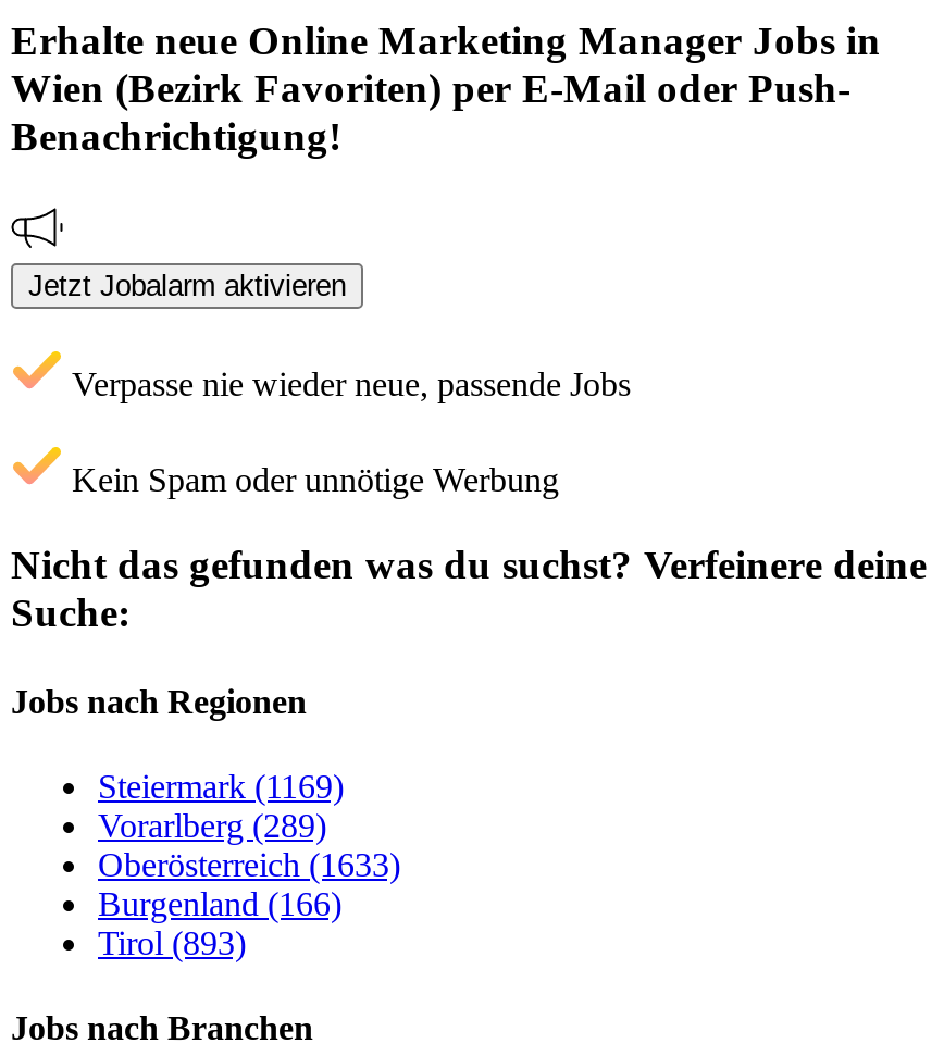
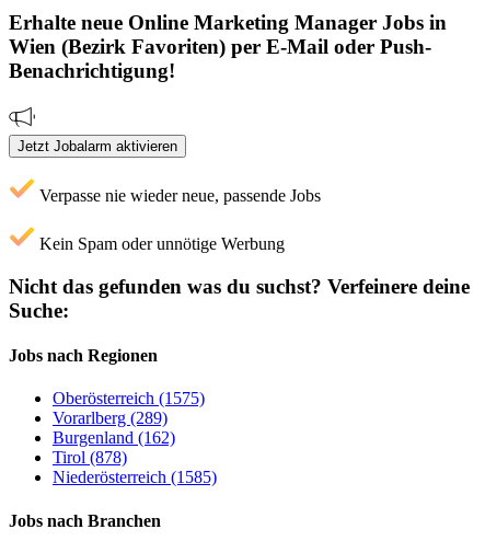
[98,768,344,805] Steiermark (1169) -> [53,389,205,408] Oberösterreich (1575)
[98,846,400,961] Oberösterreich (1633) | Burgenland (166) | Tirol (893) -> [53,429,217,487] Burgenland (162) | Tirol (878) | Niederösterreich (1585)

